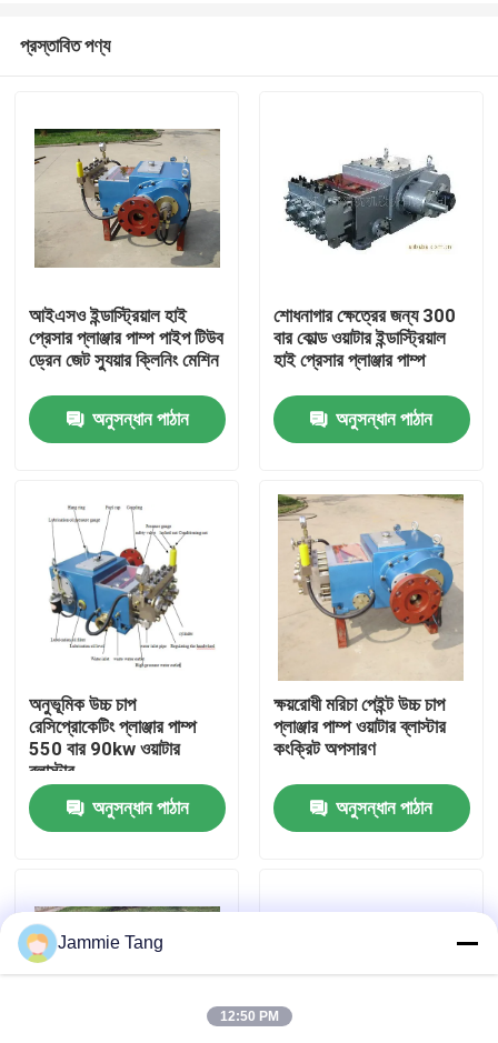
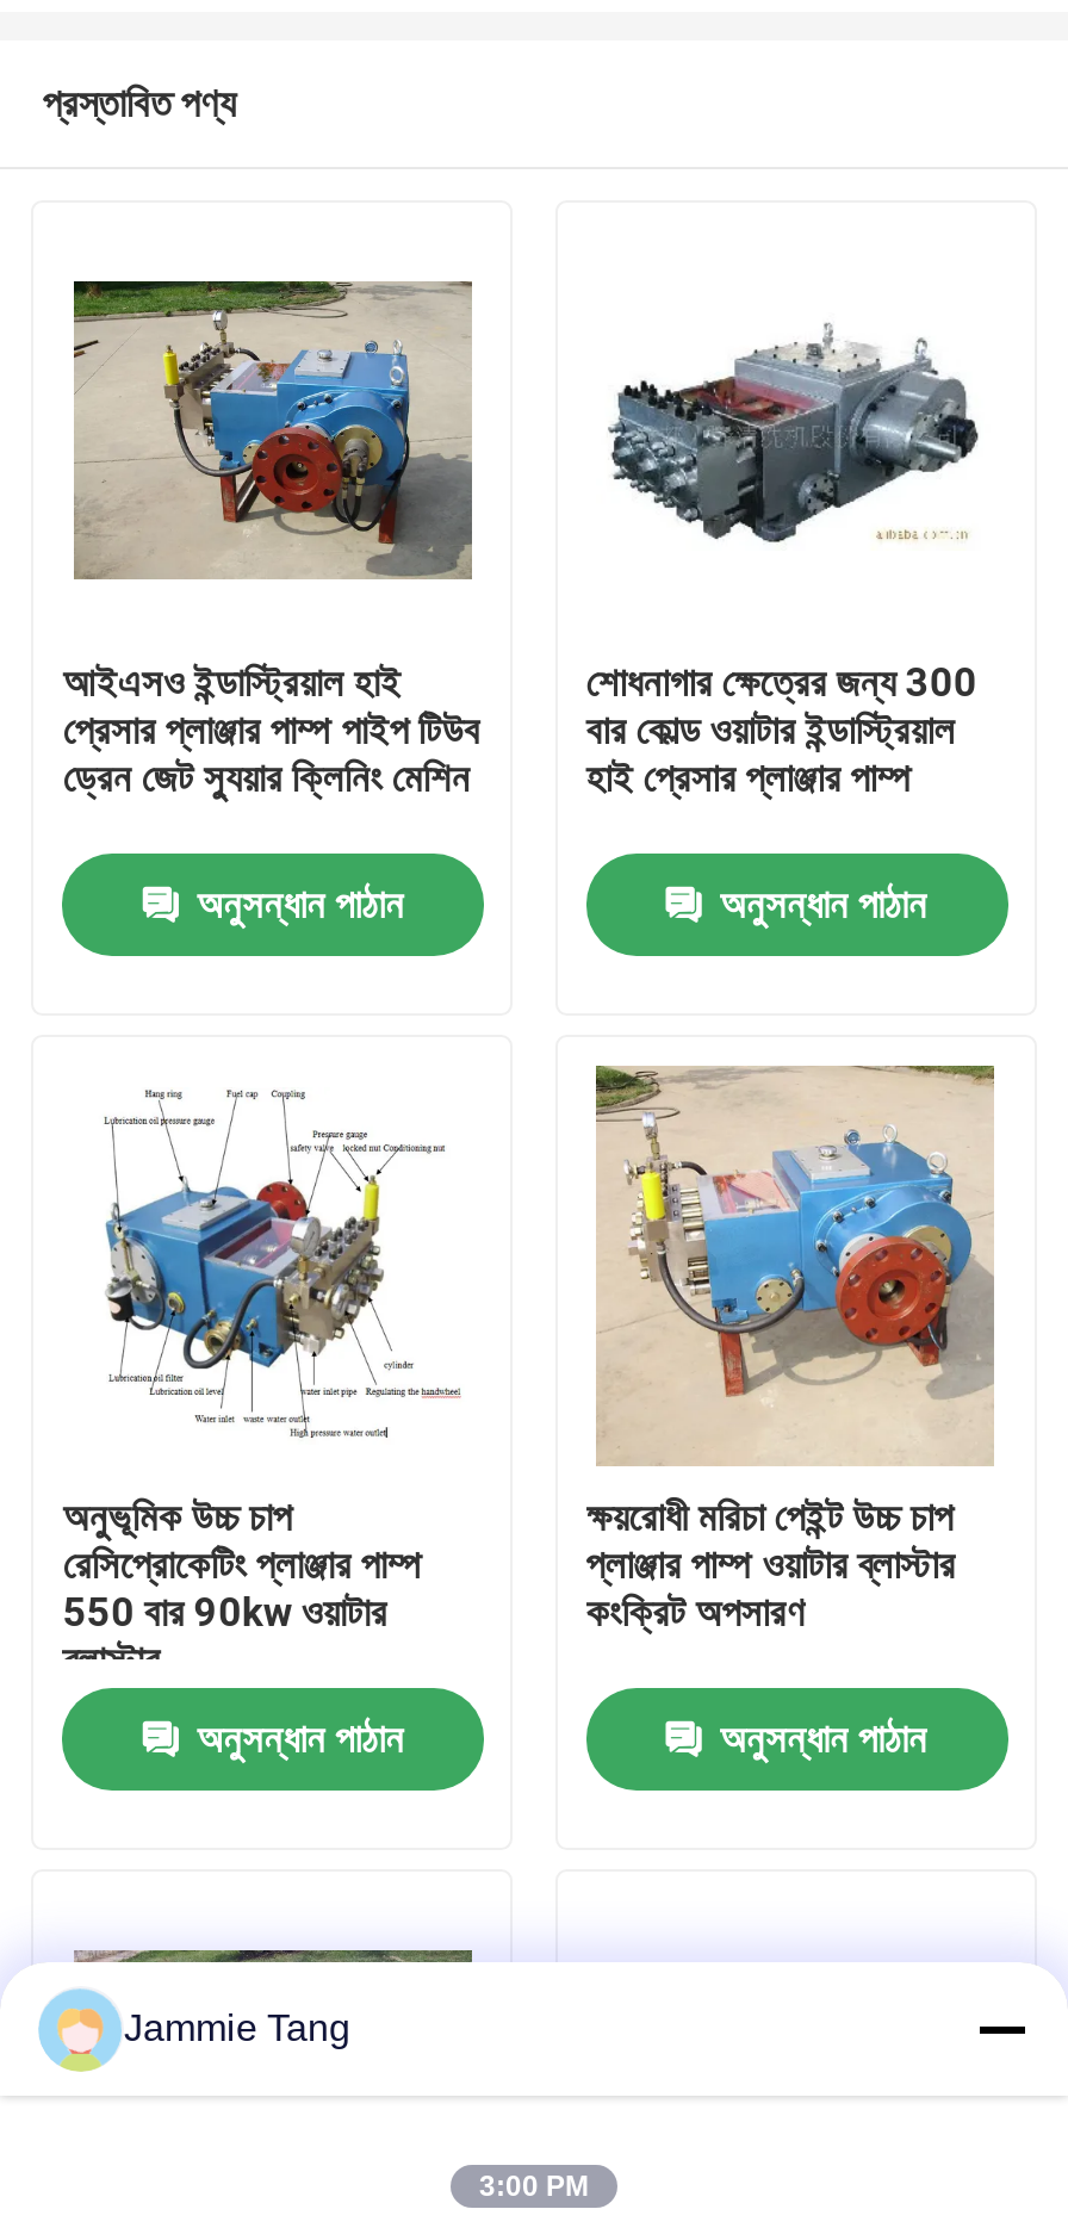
[220,1009,278,1024] 12:50 PM -> [479,2170,589,2203] 3:00 PM

